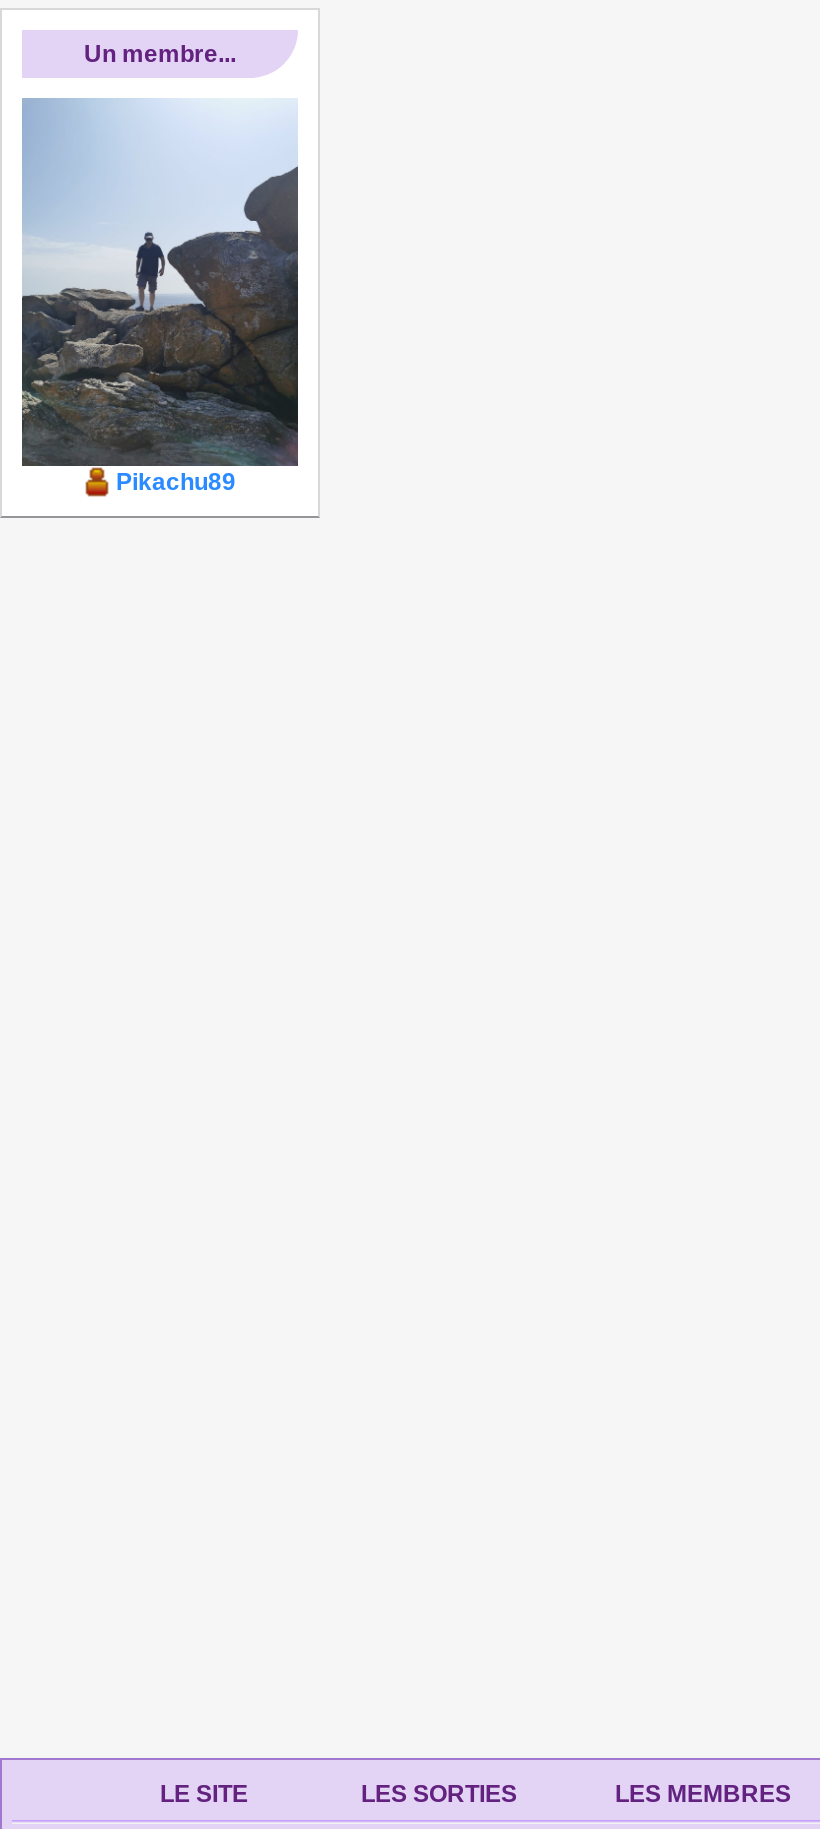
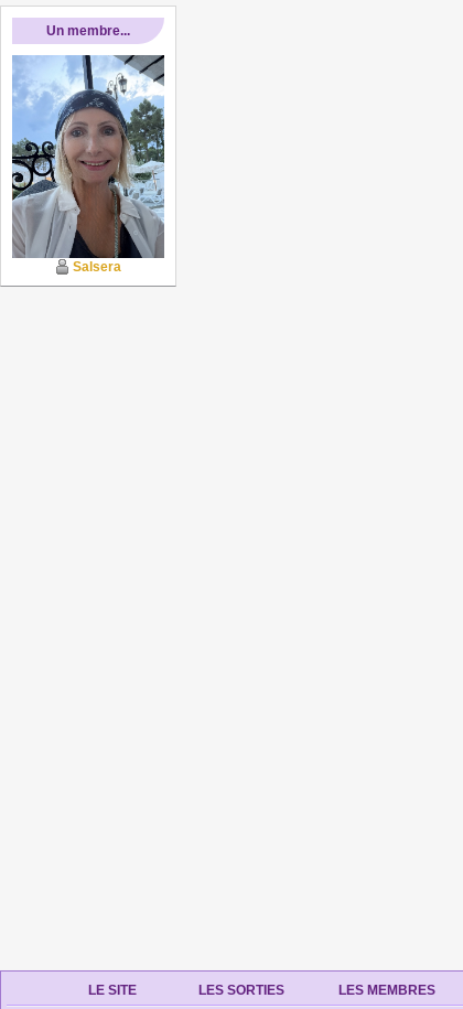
[20,98,300,498] [image] | Pikachu89 -> [11,54,165,275] [image] | Salsera

